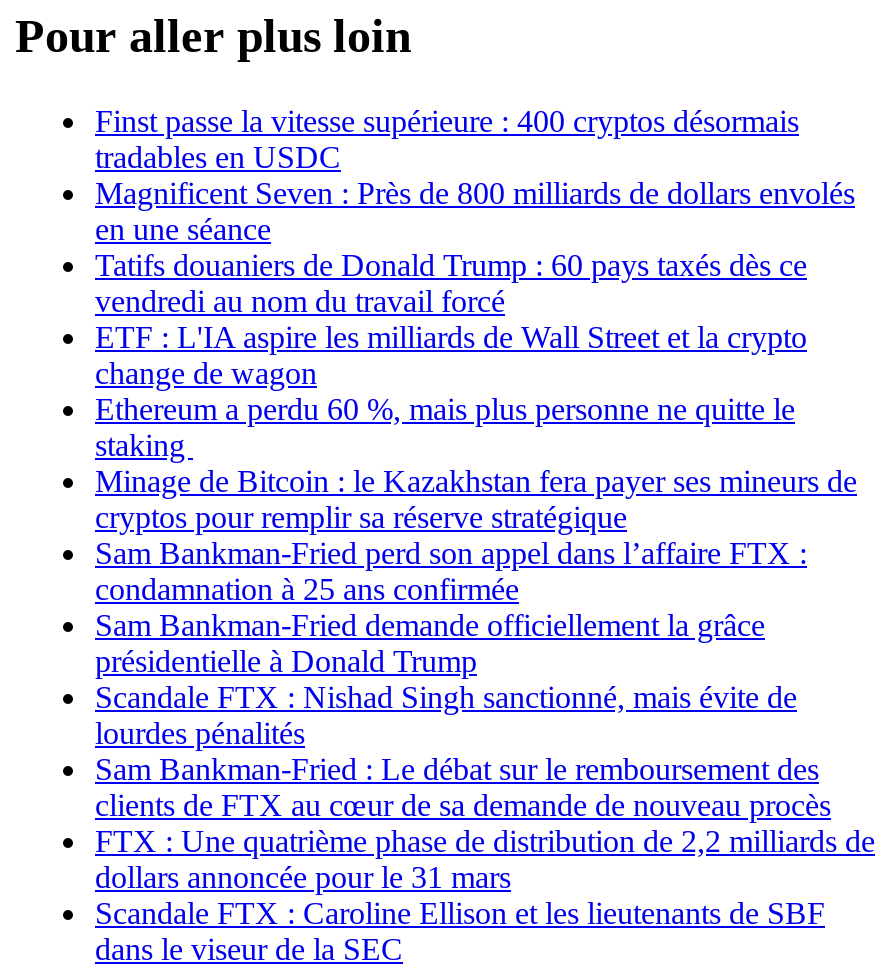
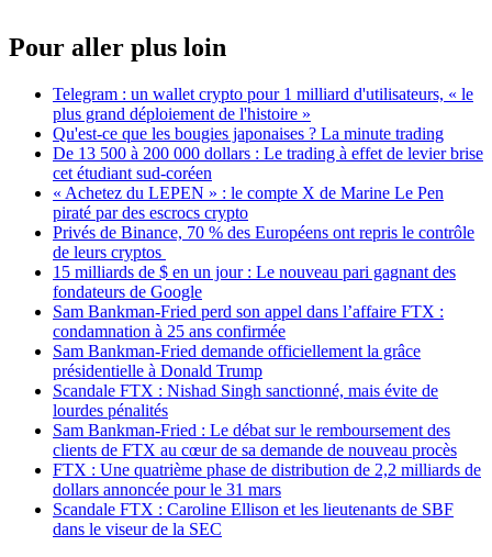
[95,104,857,534] Finst passe la vitesse supérieure : 400 cryptos désormais | tradables en USDC | Magnificent Seven : Près de 800 milliards de dollars envolés | en une séance | Tatifs douaniers de Donald Trump : 60 pays taxés dès ce | vendredi au nom du travail forcé | ETF : L'IA aspire les milliards de Wall Street et la crypto | change de wagon | Ethereum a perdu 60 %, mais plus personne ne quitte le | staking | Minage de Bitcoin : le Kazakhstan fera payer ses mineurs de | cryptos pour remplir sa réserve stratégique -> [53,84,483,301] Telegram : un wallet crypto pour 1 milliard d'utilisateurs, « le | plus grand déploiement de l'histoire » | Qu'est-ce que les bougies japonaises ? La minute trading | De 13 500 à 200 000 dollars : Le trading à effet de levier brise | cet étudiant sud-coréen | « Achetez du LEPEN » : le compte X de Marine Le Pen | piraté par des escrocs crypto | Privés de Binance, 70 % des Européens ont repris le contrôle | de leurs cryptos | 15 milliards de $ en un jour : Le nouveau pari gagnant des | fondateurs de Google

